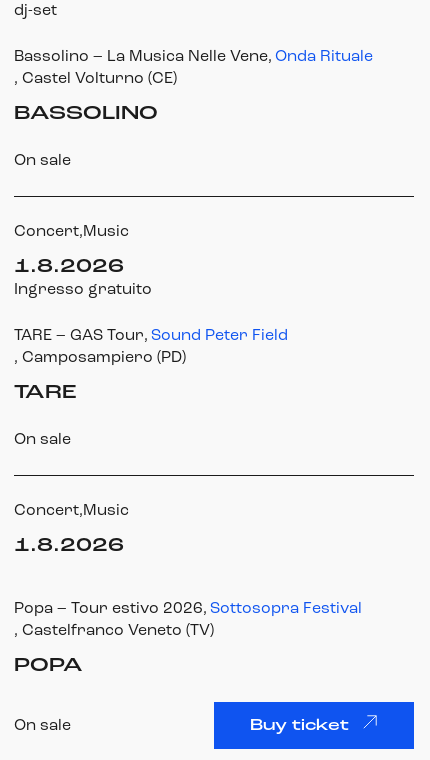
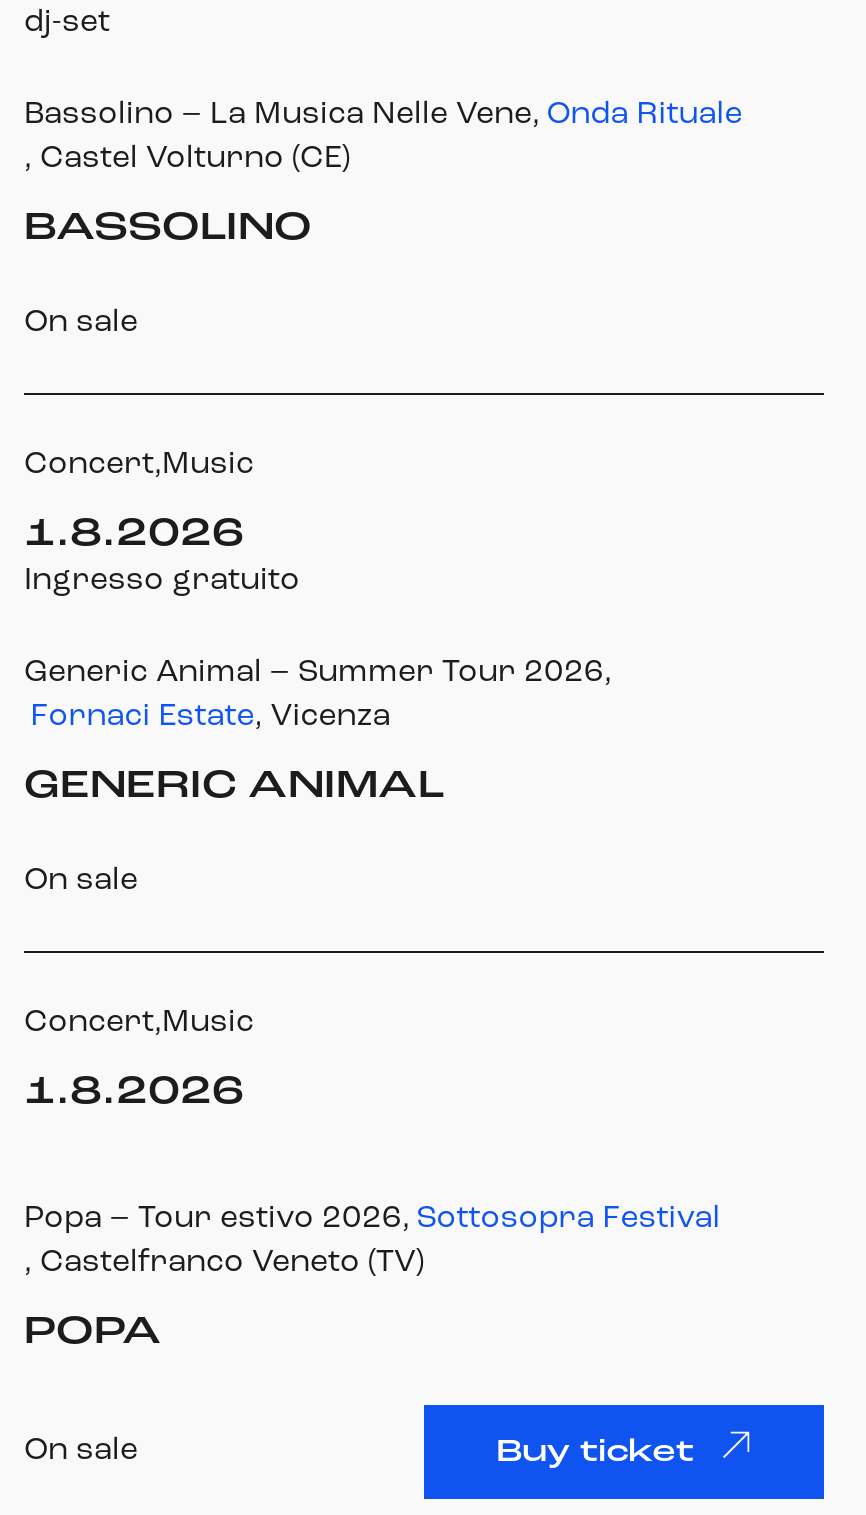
[14,328,288,366] TARE – GAS Tour, Sound Peter Field | , Camposampiero (PD) -> [24,656,612,732] Generic Animal – Summer Tour 2026, | Fornaci Estate, Vicenza
[14,383,77,403] TARE -> [24,766,444,806] GENERIC ANIMAL

